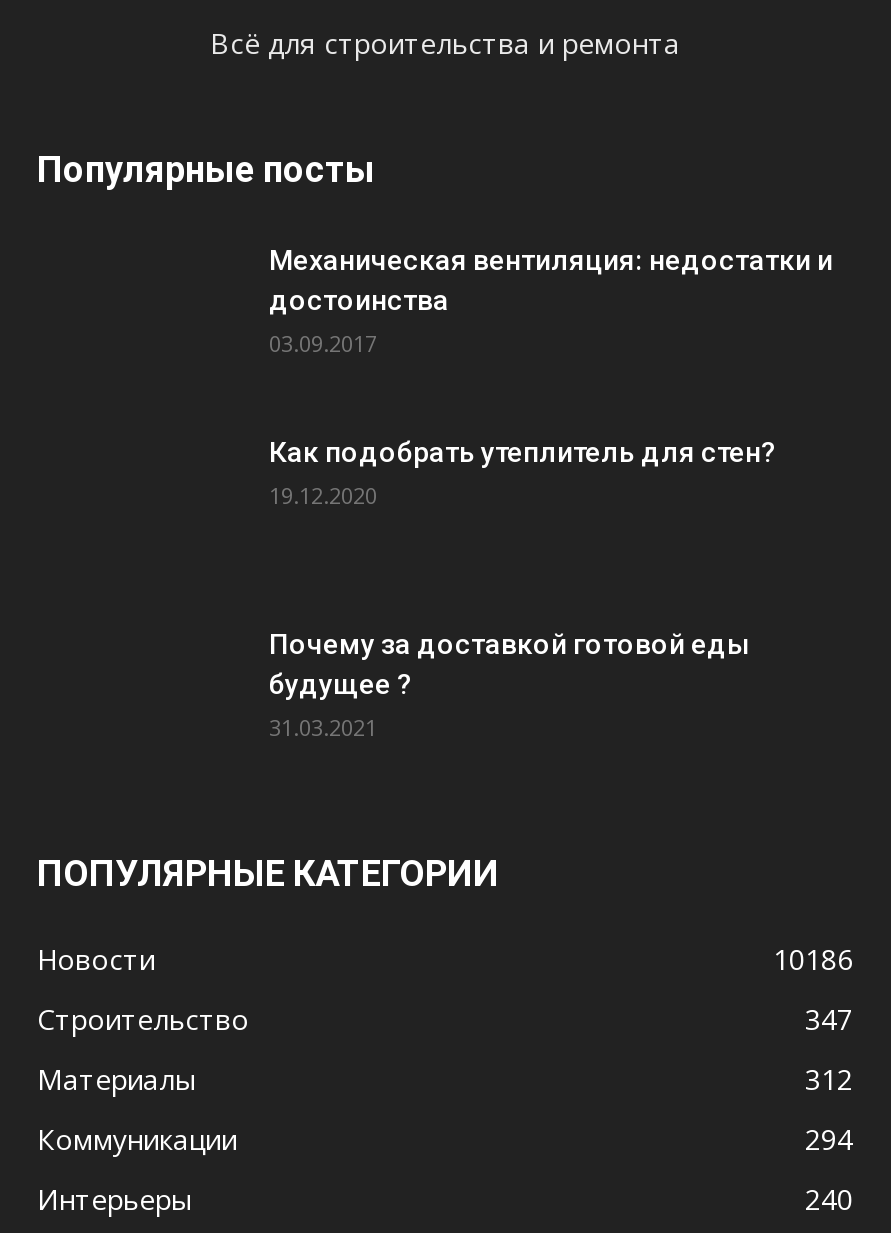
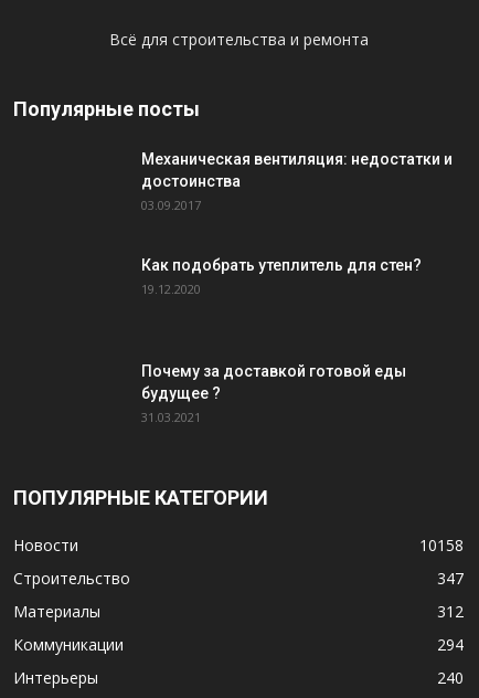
[773,940,853,978] 10186 -> [419,535,464,556] 10158

